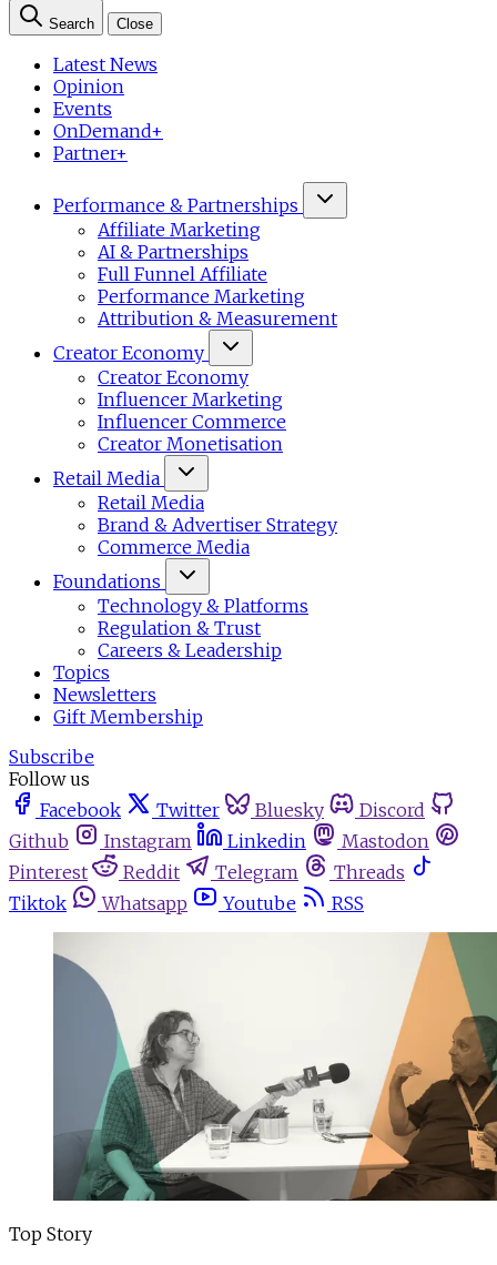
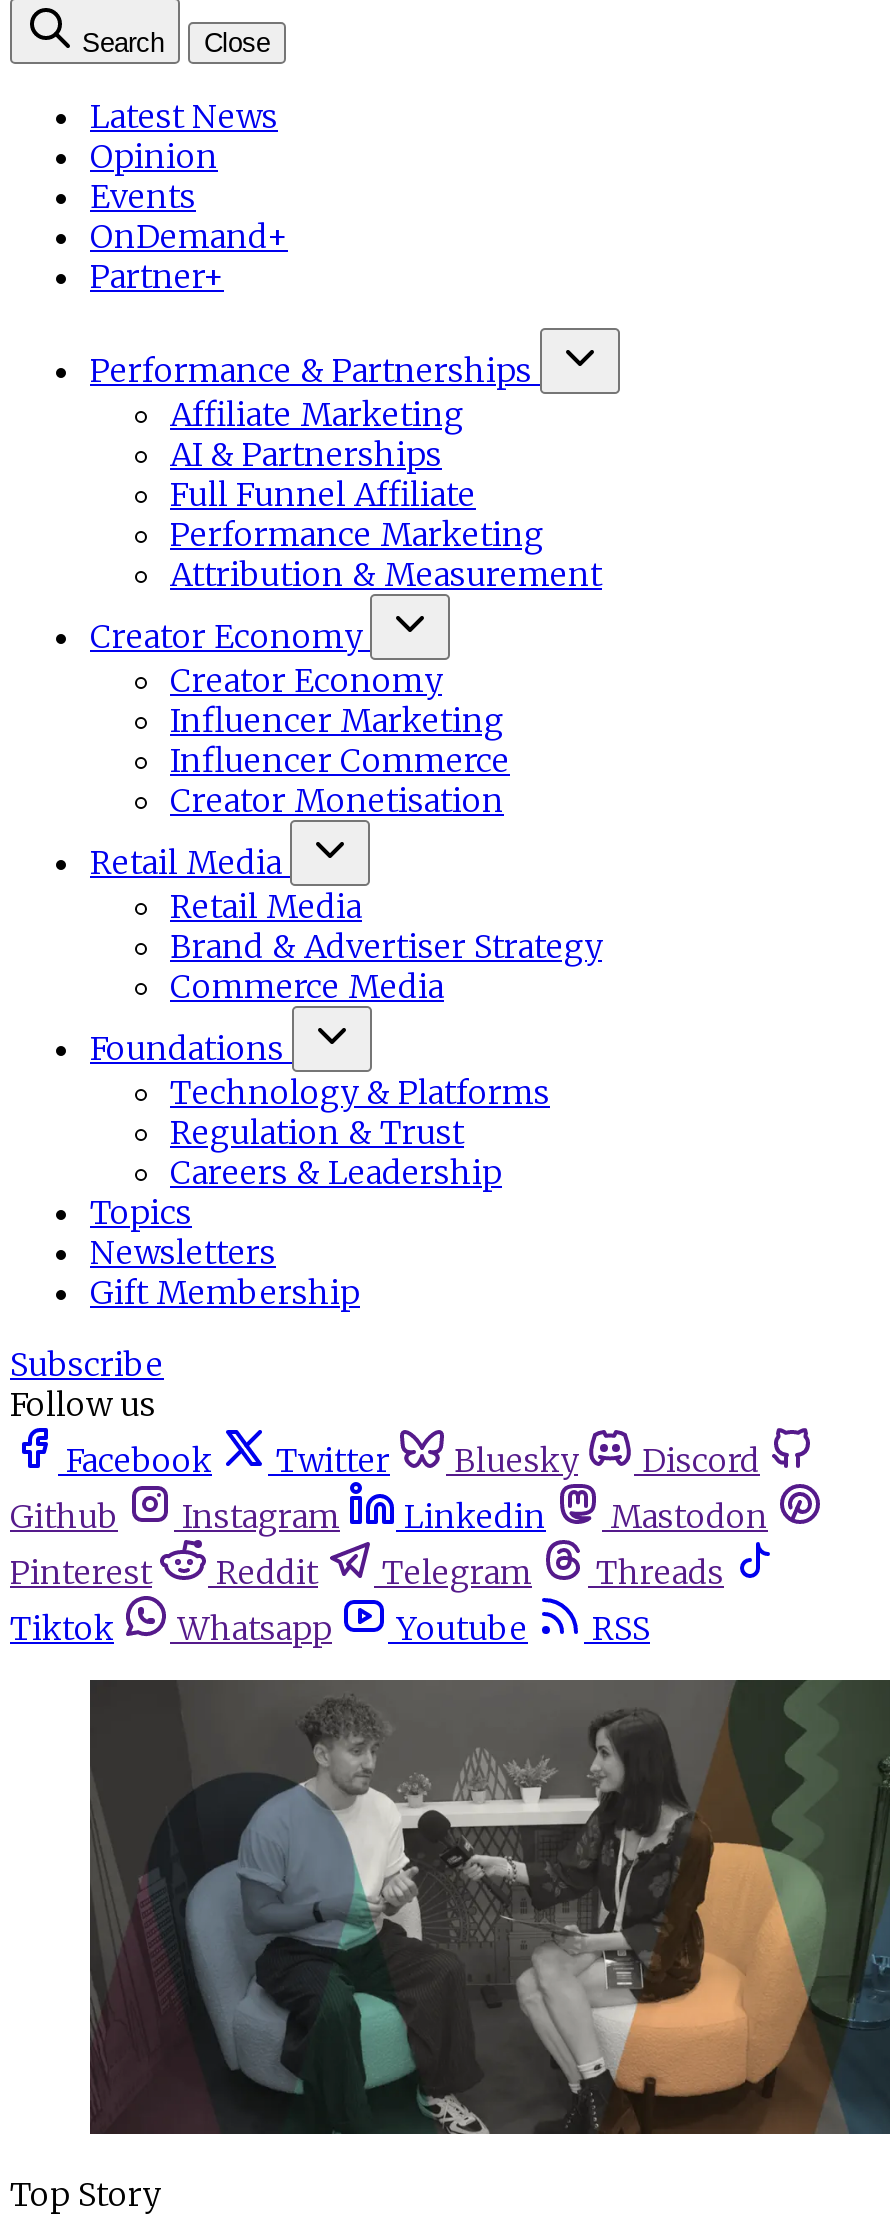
[52,931,494,1202] [image] -> [88,1678,884,2136] [image]

